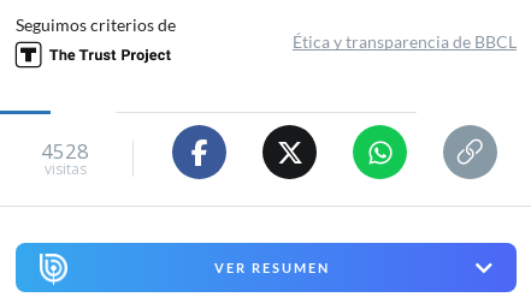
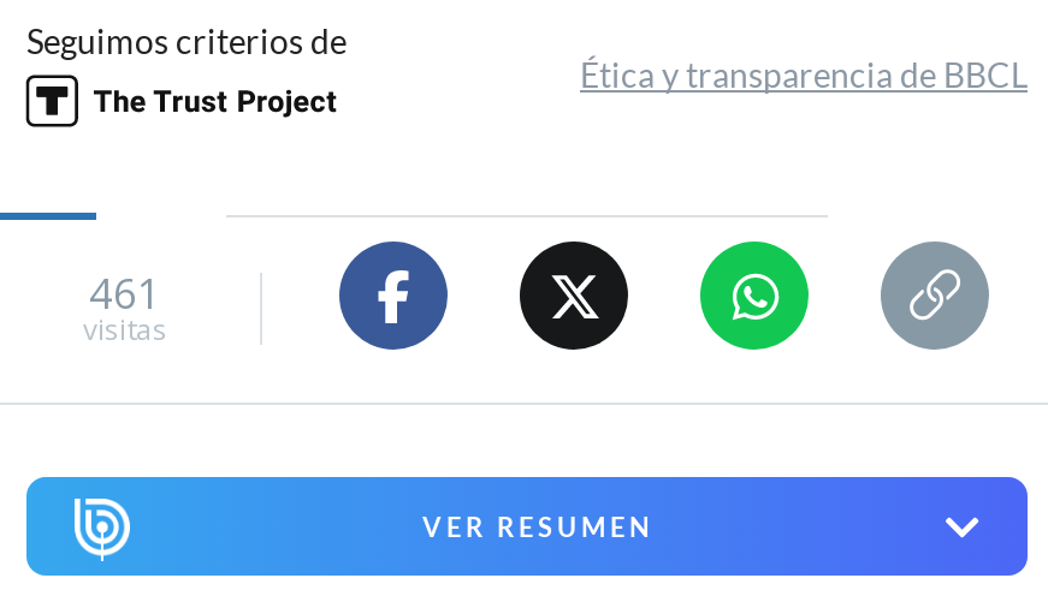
[41,137,89,165] 4528 -> [89,266,161,321] 461

